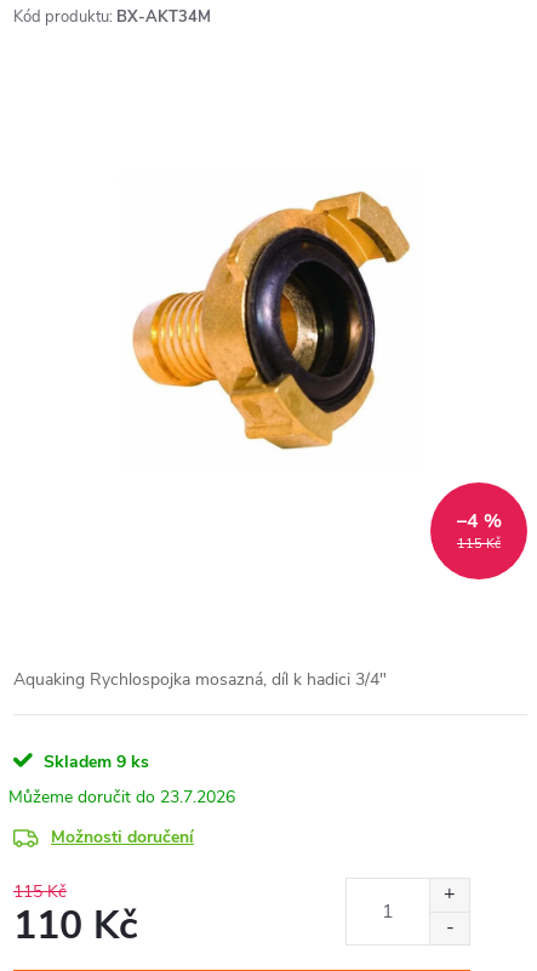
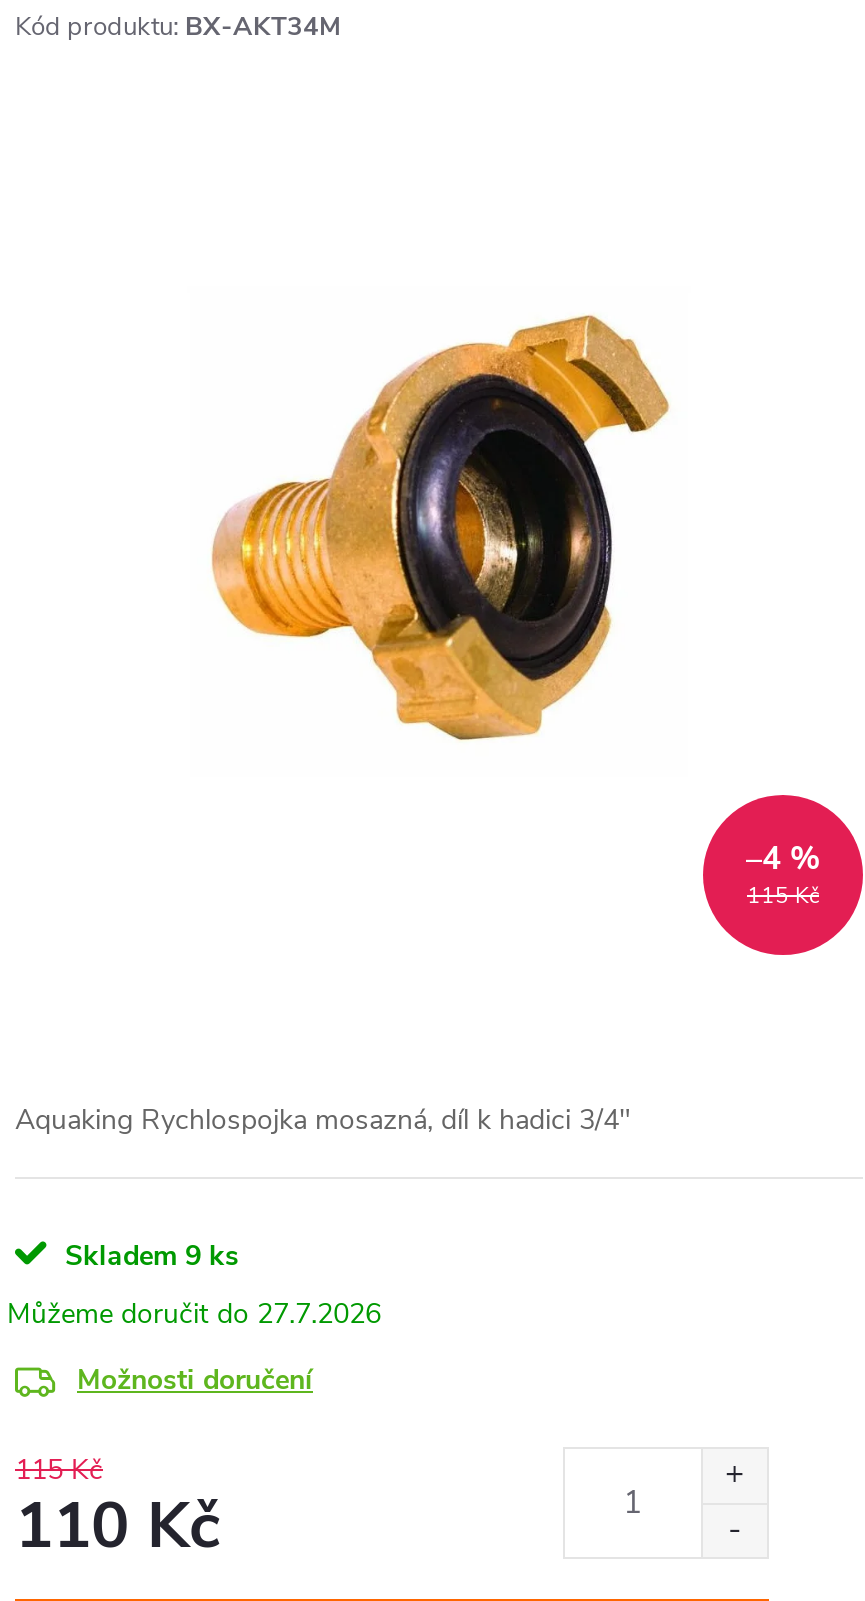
[160,786,235,809] 23.7.2026 -> [257,1295,381,1333] 27.7.2026

